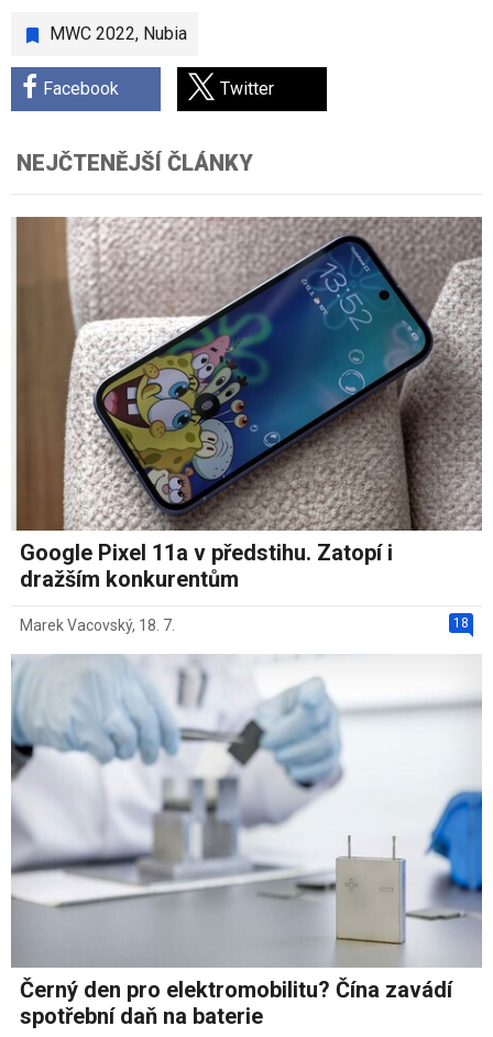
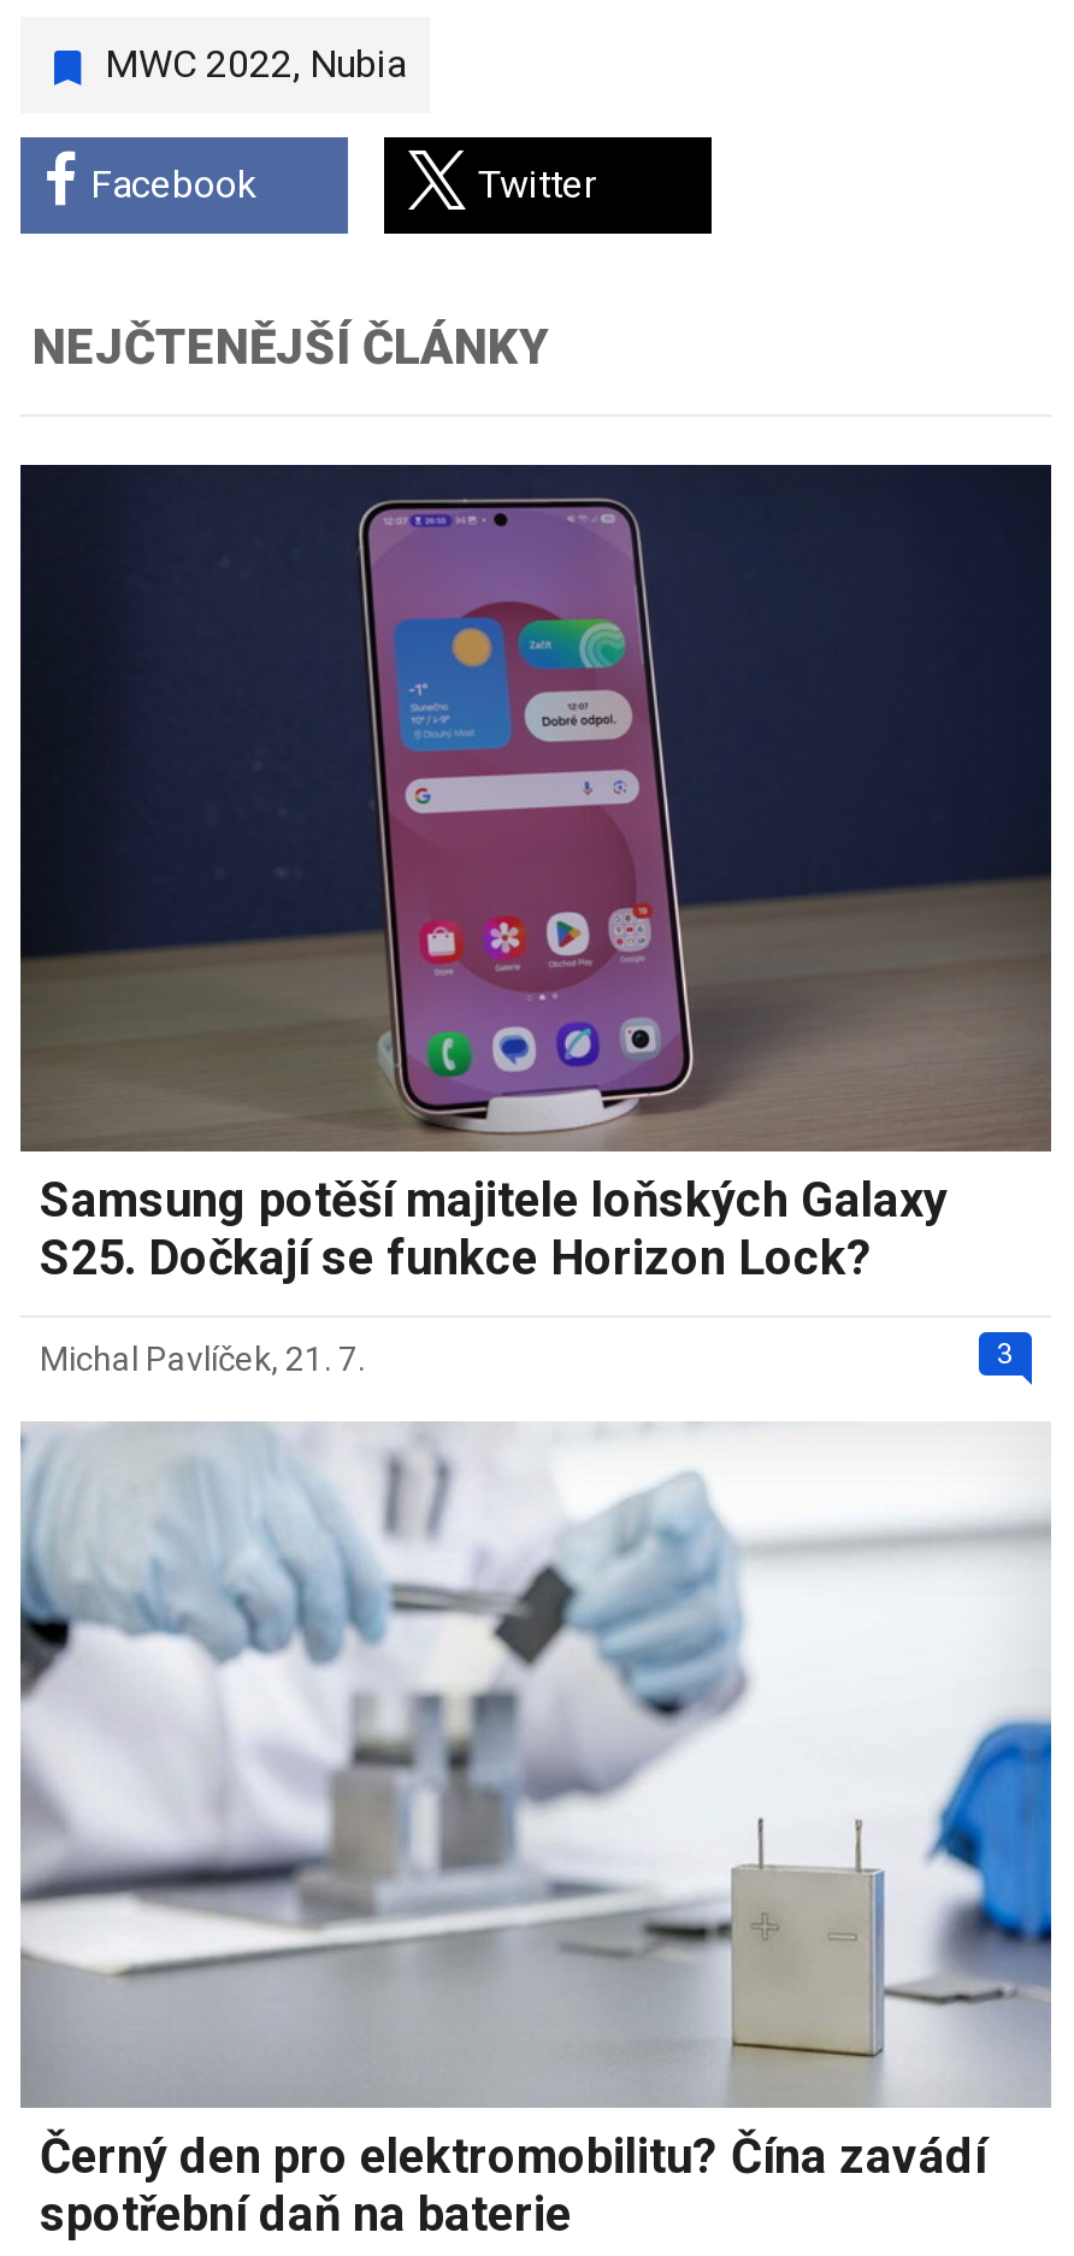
[11,216,483,592] [image] | Google Pixel 11a v předstihu. Zatopí i | dražším konkurentům -> [18,463,1054,1286] [image] | Samsung potěší majitele loňských Galaxy | S25. Dočkají se funkce Horizon Lock?
[20,615,469,634] 18 | Marek Vacovský, 18. 7. -> [40,1337,1014,1378] 3 | Michal Pavlíček, 21. 7.

